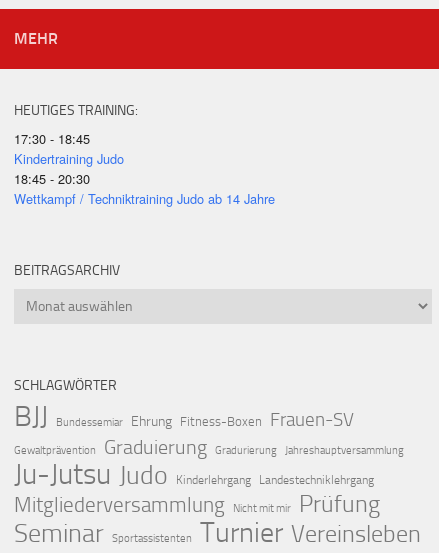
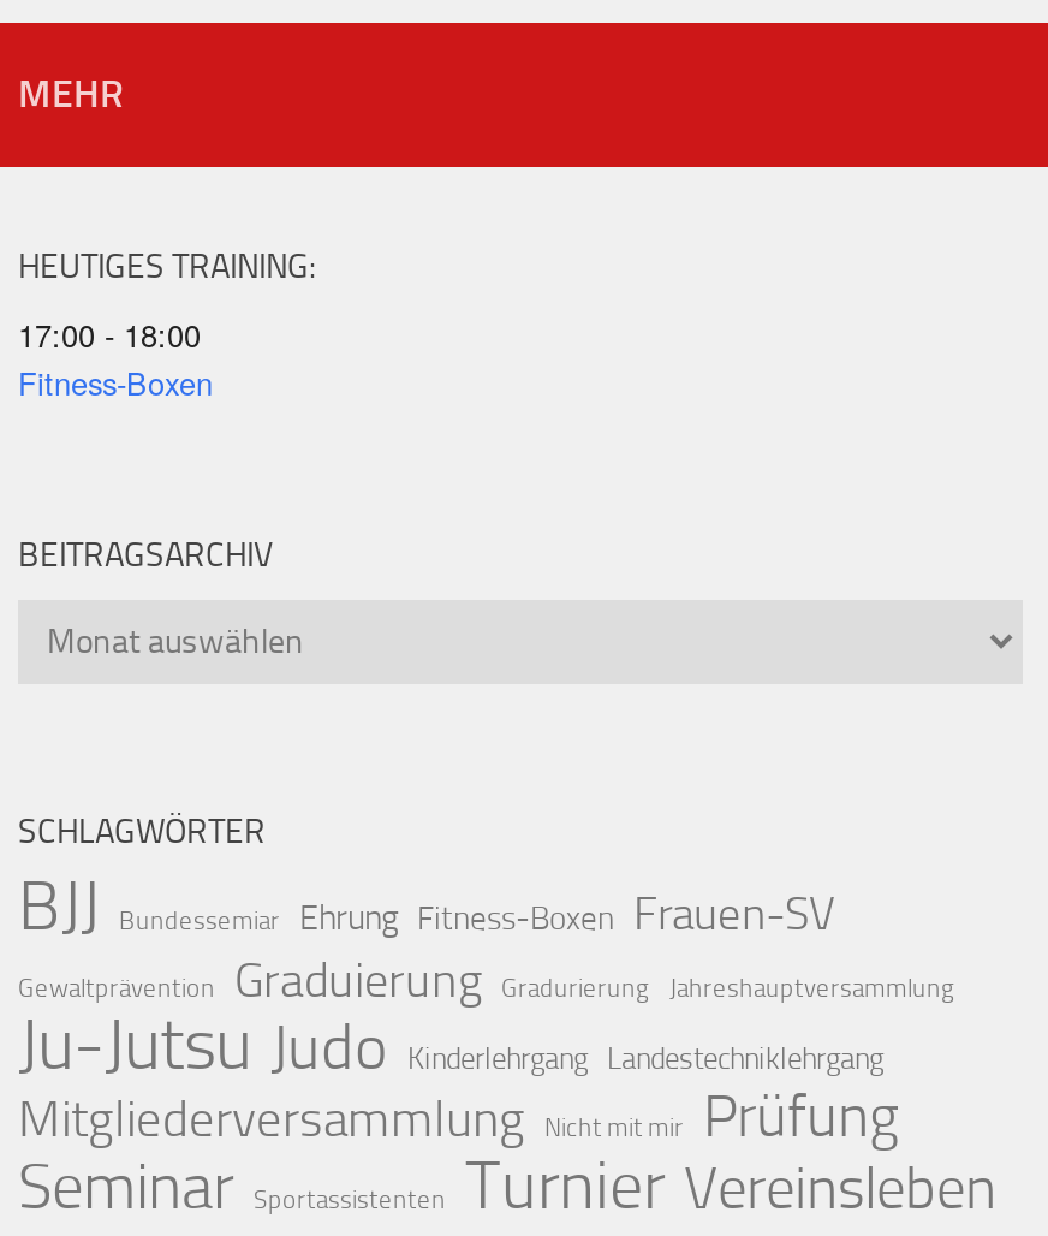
[14,129,275,208] 17:30 - 18:45 | Kindertraining Judo | 18:45 - 20:30 | Wettkampf / Techniktraining Judo ab 14 Jahre -> [18,312,213,406] 17:00 - 18:00 | Fitness-Boxen

